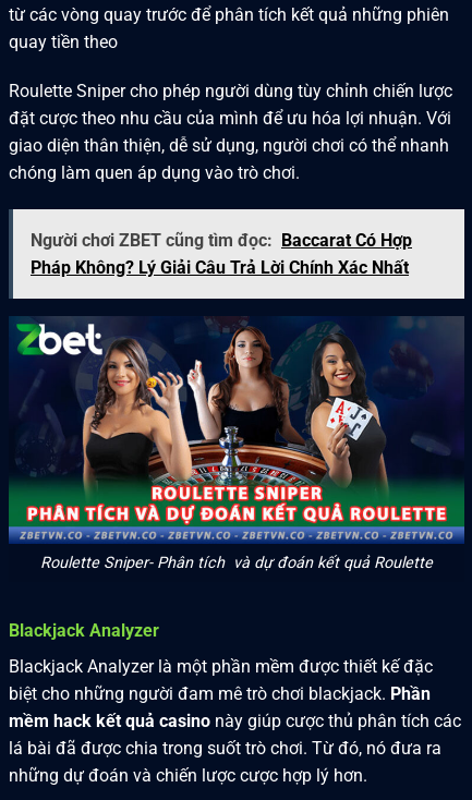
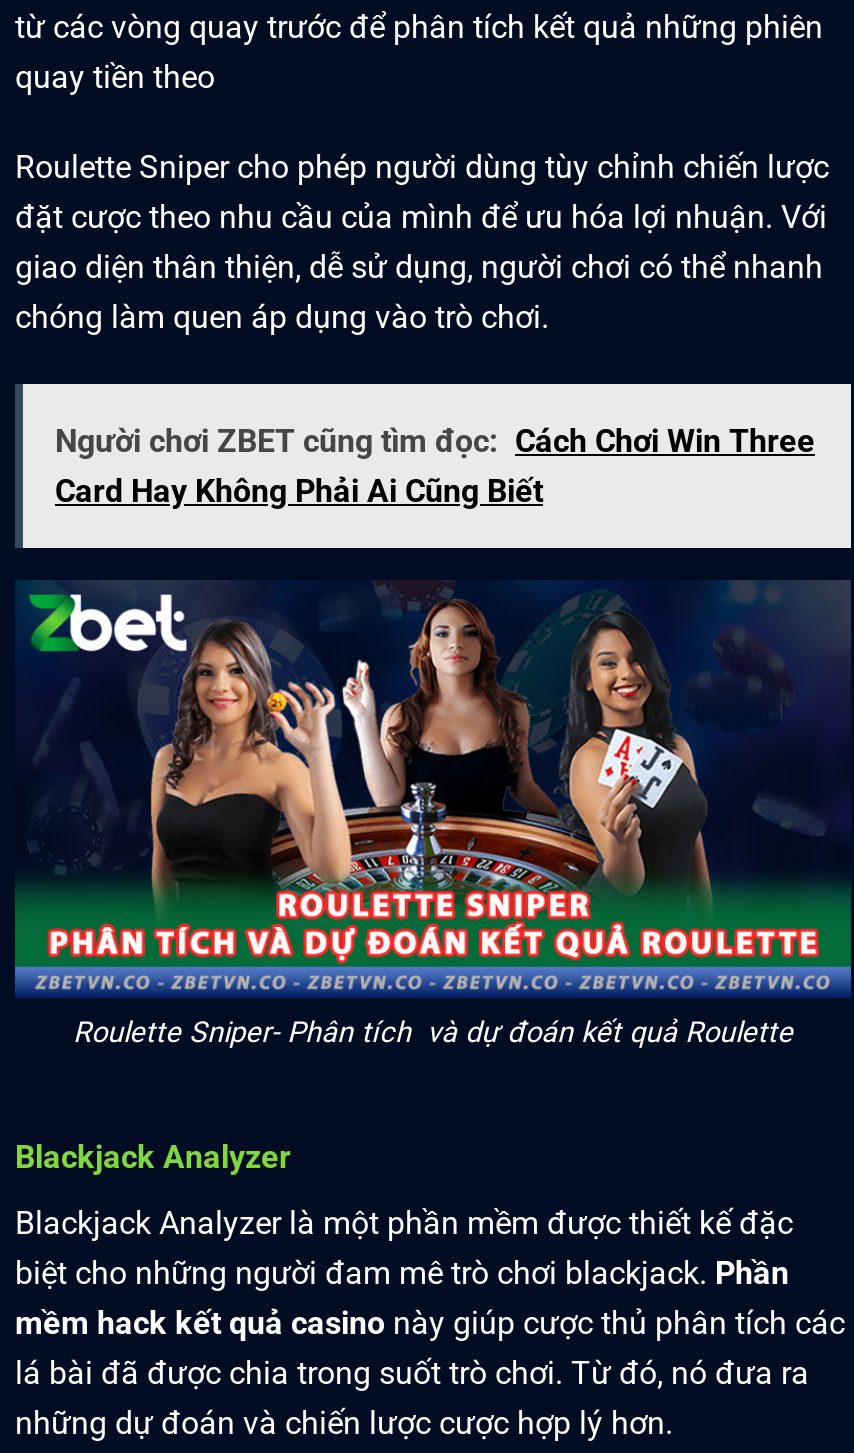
[31,230,412,278] Người chơi ZBET cũng tìm đọc: Baccarat Có Hợp | Pháp Không? Lý Giải Câu Trả Lời Chính Xác Nhất -> [55,422,815,510] Người chơi ZBET cũng tìm đọc: Cách Chơi Win Three | Card Hay Không Phải Ai Cũng Biết

